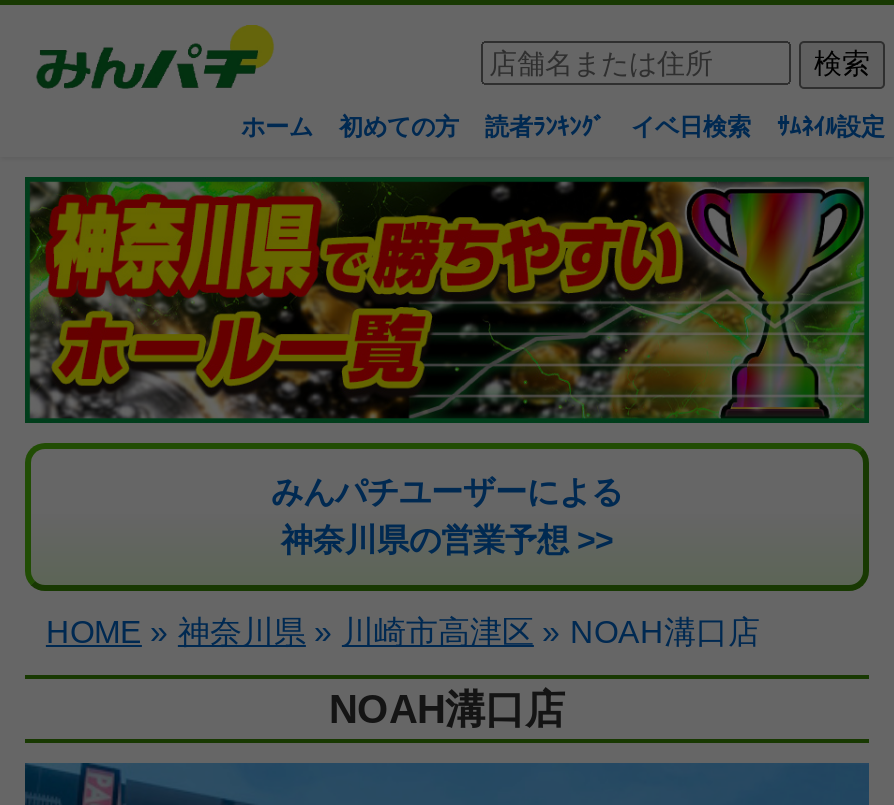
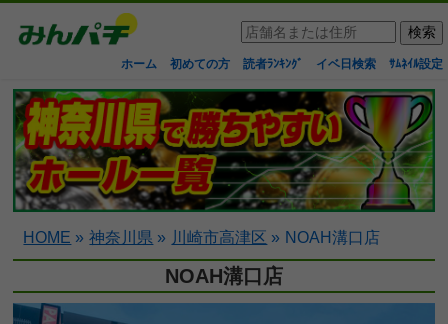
[23,441,871,593] [image] | みんパチユーザーによる | 神奈川県の営業予想 >> -> none

